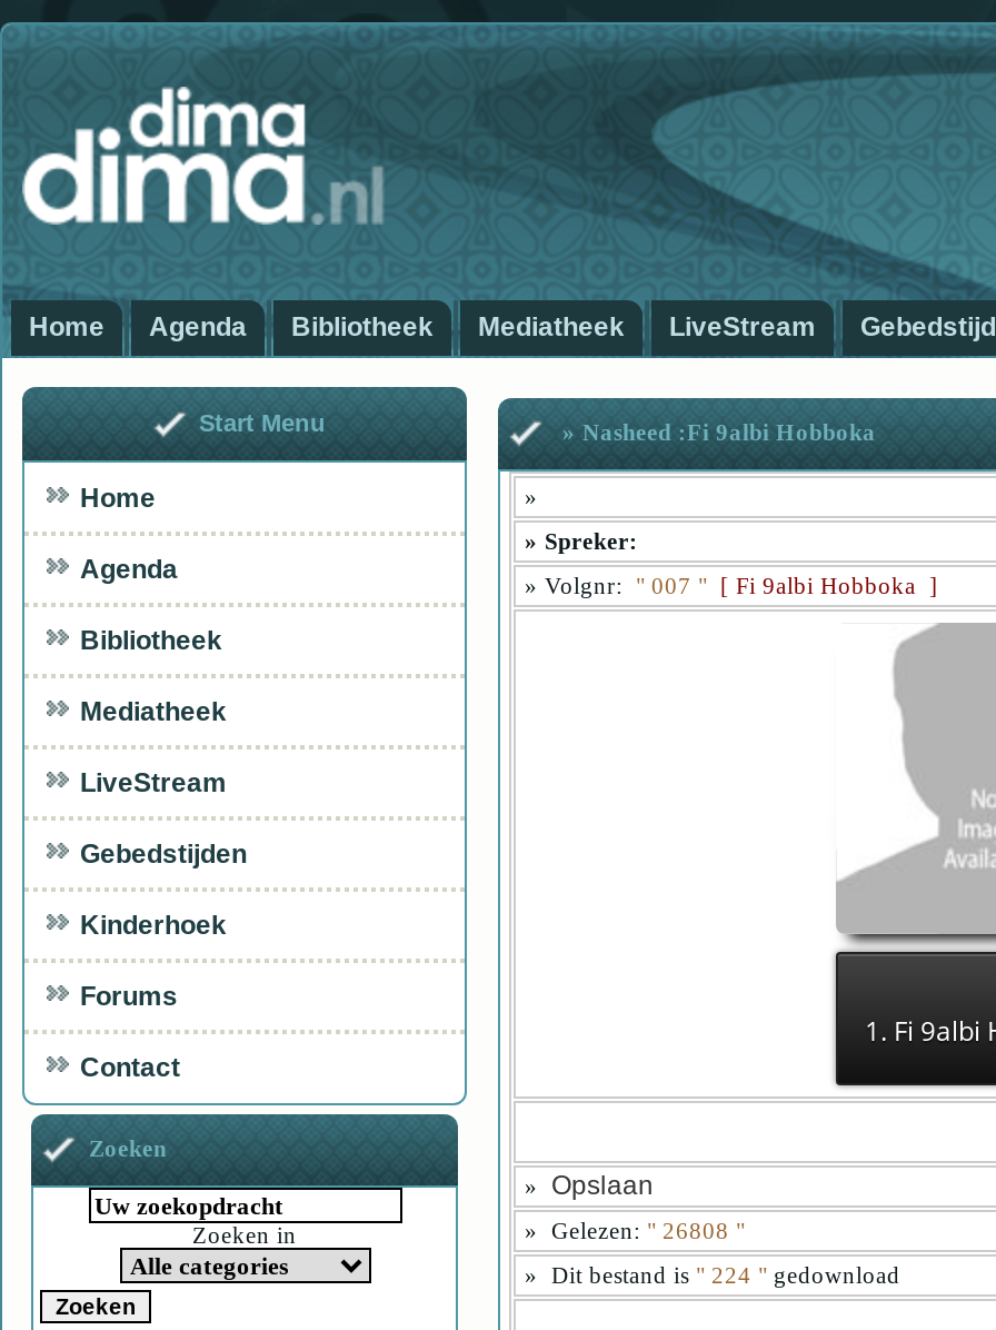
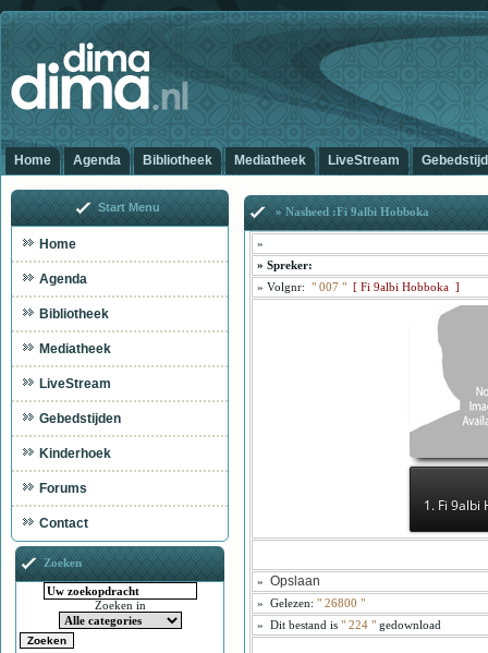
[518,1219,751,1243] » Gelezen: " 26808 " -> [254,598,368,610] » Gelezen: " 26800 "

